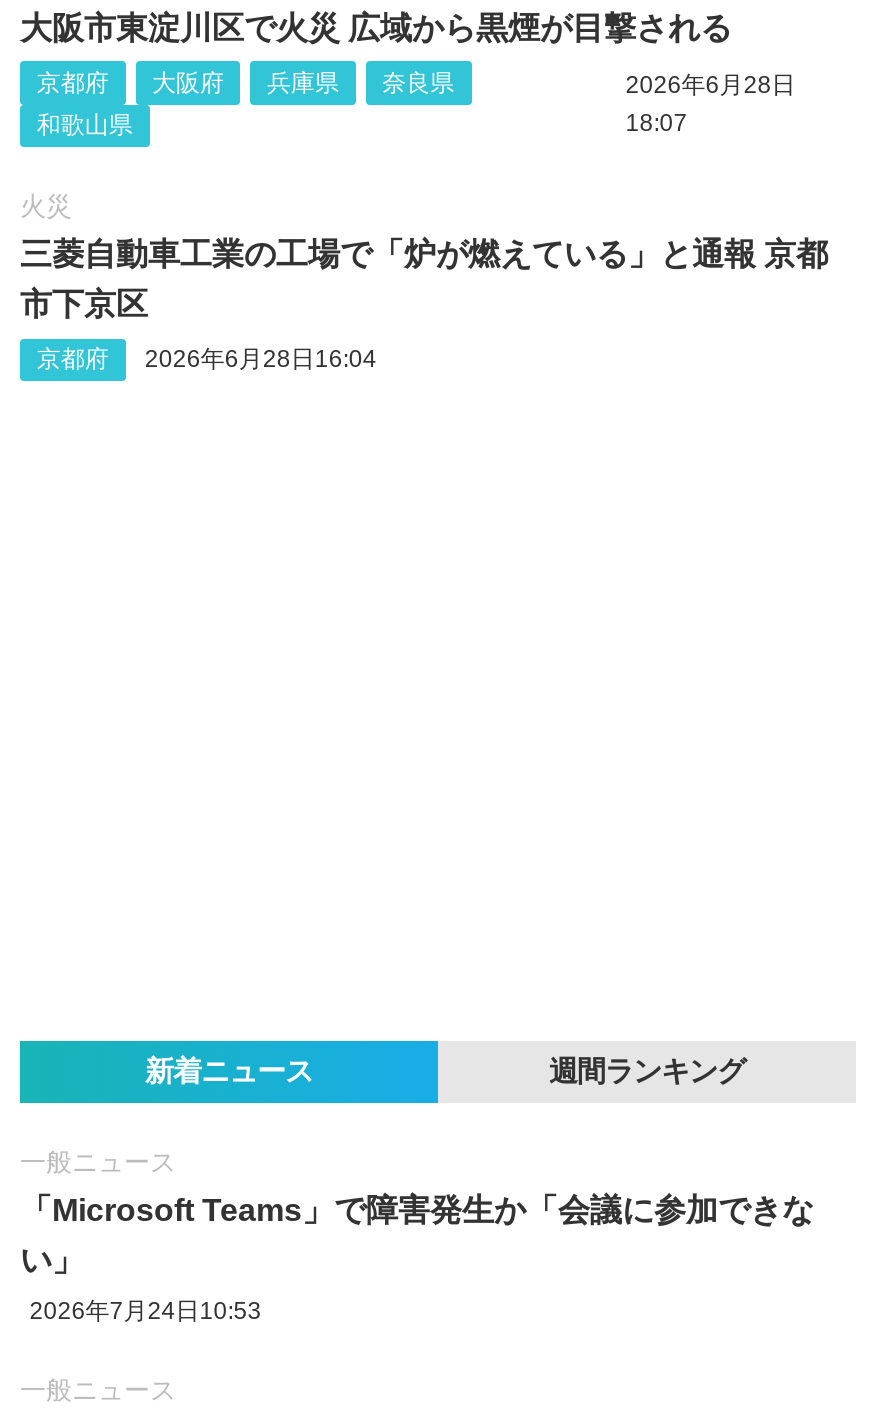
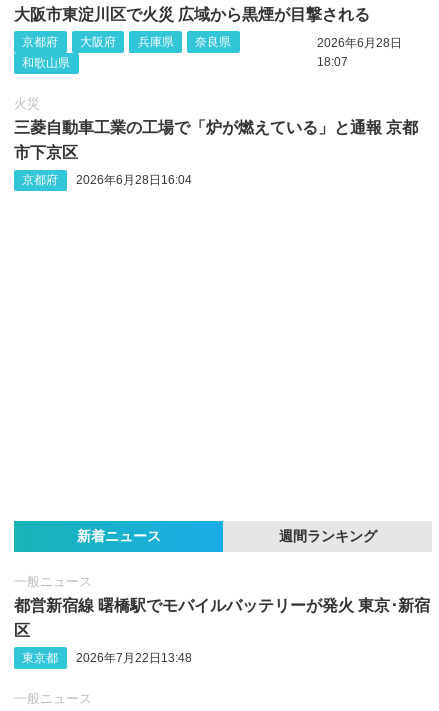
[20,1192,814,1226] 「Microsoft Teams」で障害発生か「会議に参加できな -> [14,597,430,614] 都営新宿線 曙橋駅でモバイルバッテリーが発火 東京･新宿
[20,1242,84,1276] い」 -> [14,622,30,639] 区
[30,1298,262,1326] 2026年7月24日10:53 -> [22,650,192,664] 東京都 | 2026年7月22日13:48

